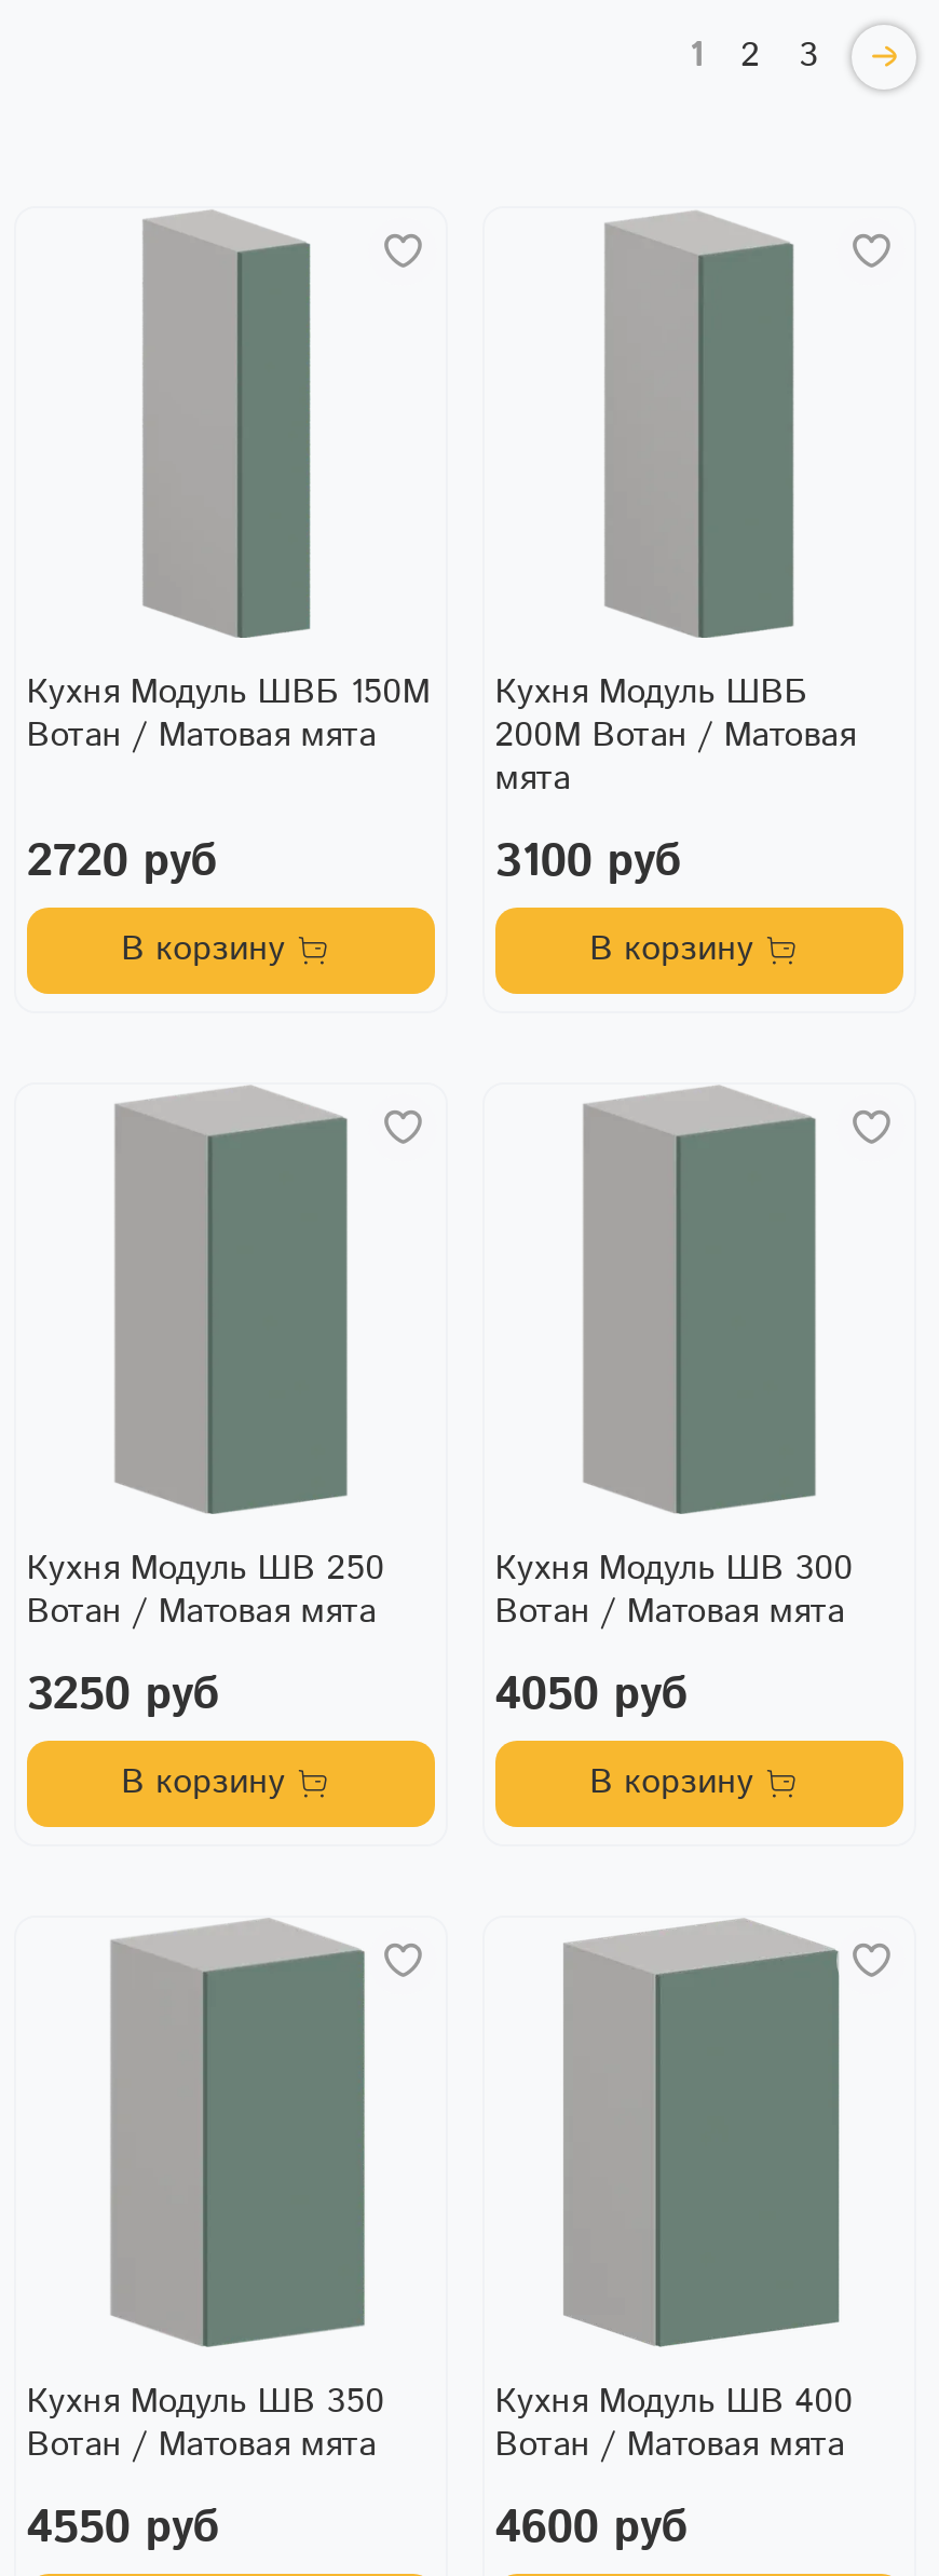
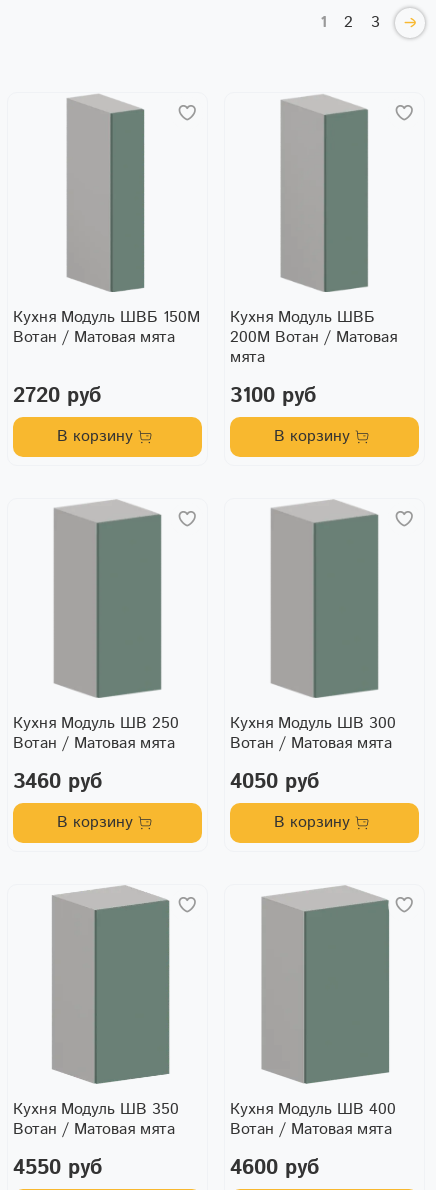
[27,1663,219,1728] 3250 руб -> [13,767,102,797] 3460 руб

